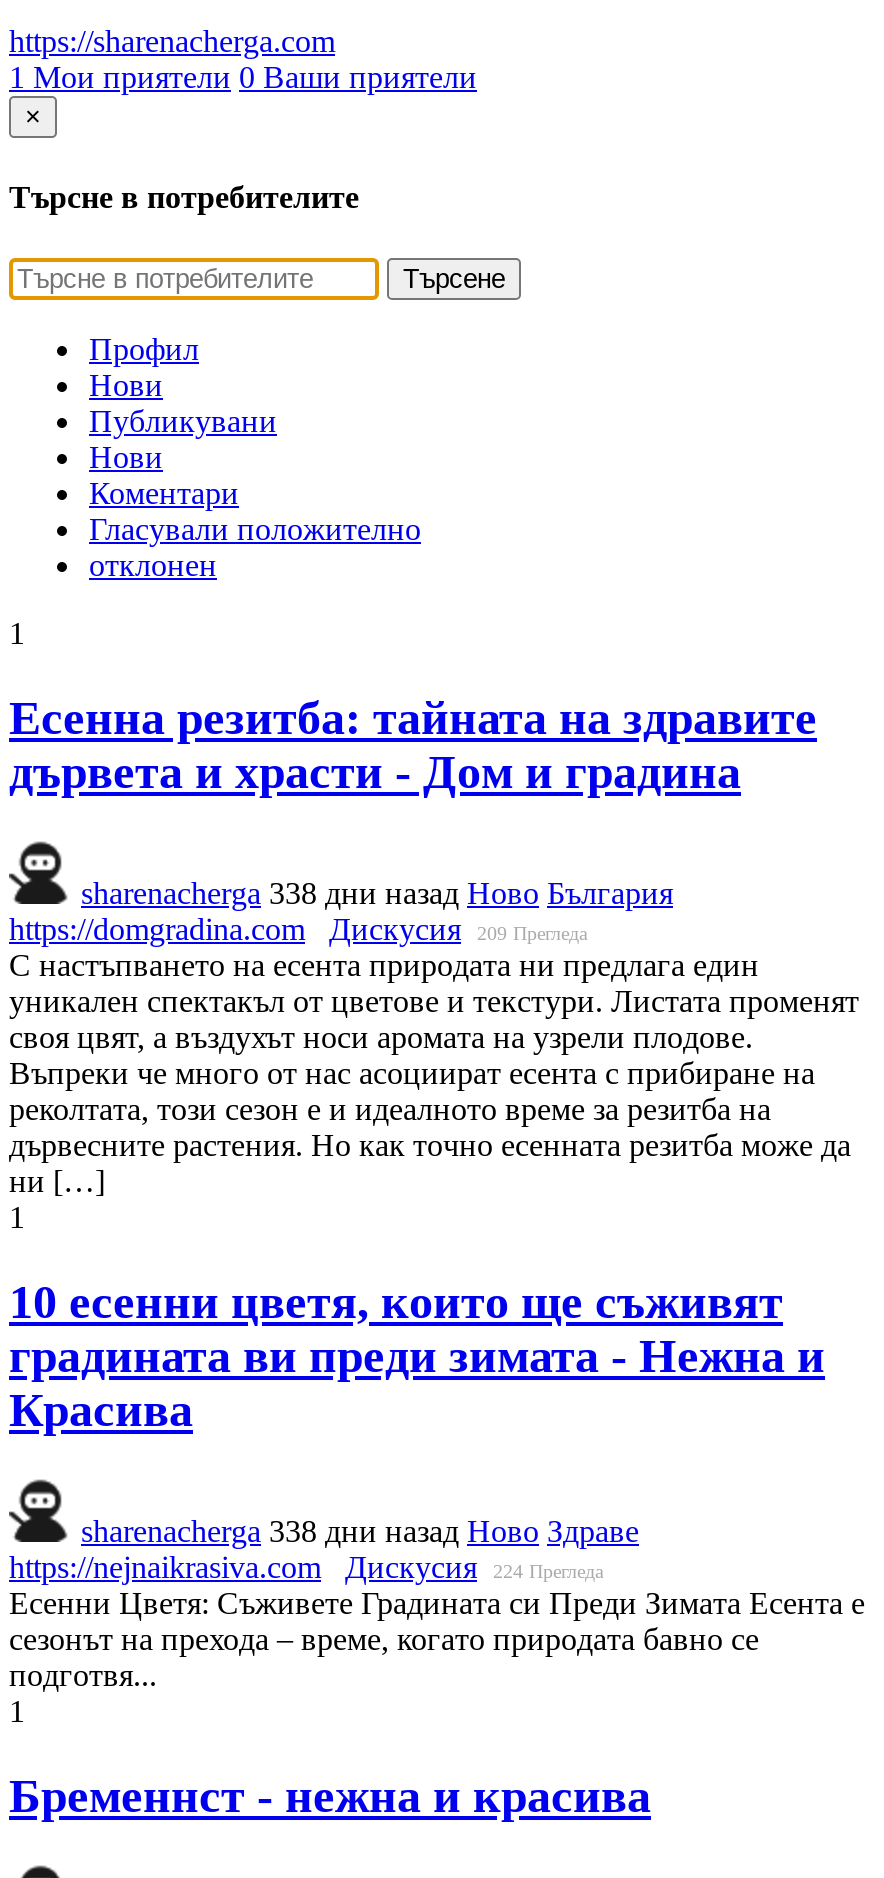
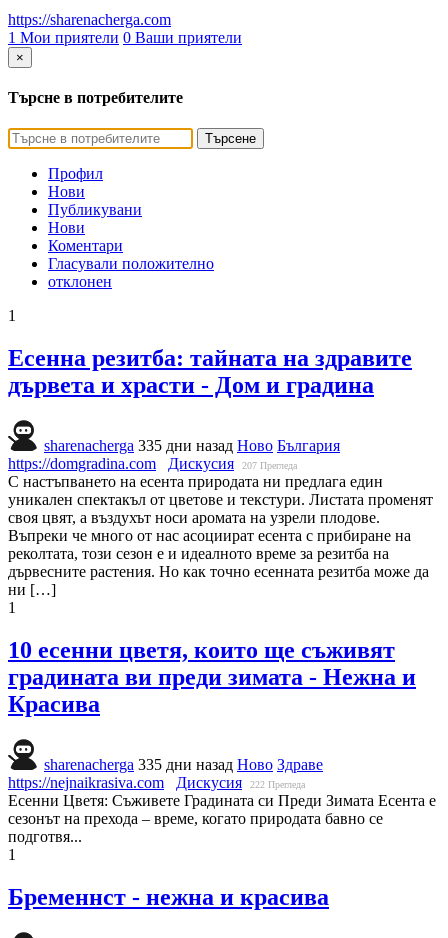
[81,876,673,910] sharenacherga 338 дни назад Ново България -> [44,437,340,454] sharenacherga 335 дни назад Ново България
[9,912,587,946] https://domgradina.com Дискусия 209 Прегледа -> [8,455,297,472] https://domgradina.com Дискусия 207 Прегледа
[81,1514,639,1548] sharenacherga 338 дни назад Ново Здраве -> [44,756,323,773] sharenacherga 335 дни назад Ново Здраве
[9,1550,603,1584] https://nejnaikrasiva.com Дискусия 224 Прегледа -> [8,774,305,791] https://nejnaikrasiva.com Дискусия 222 Прегледа

